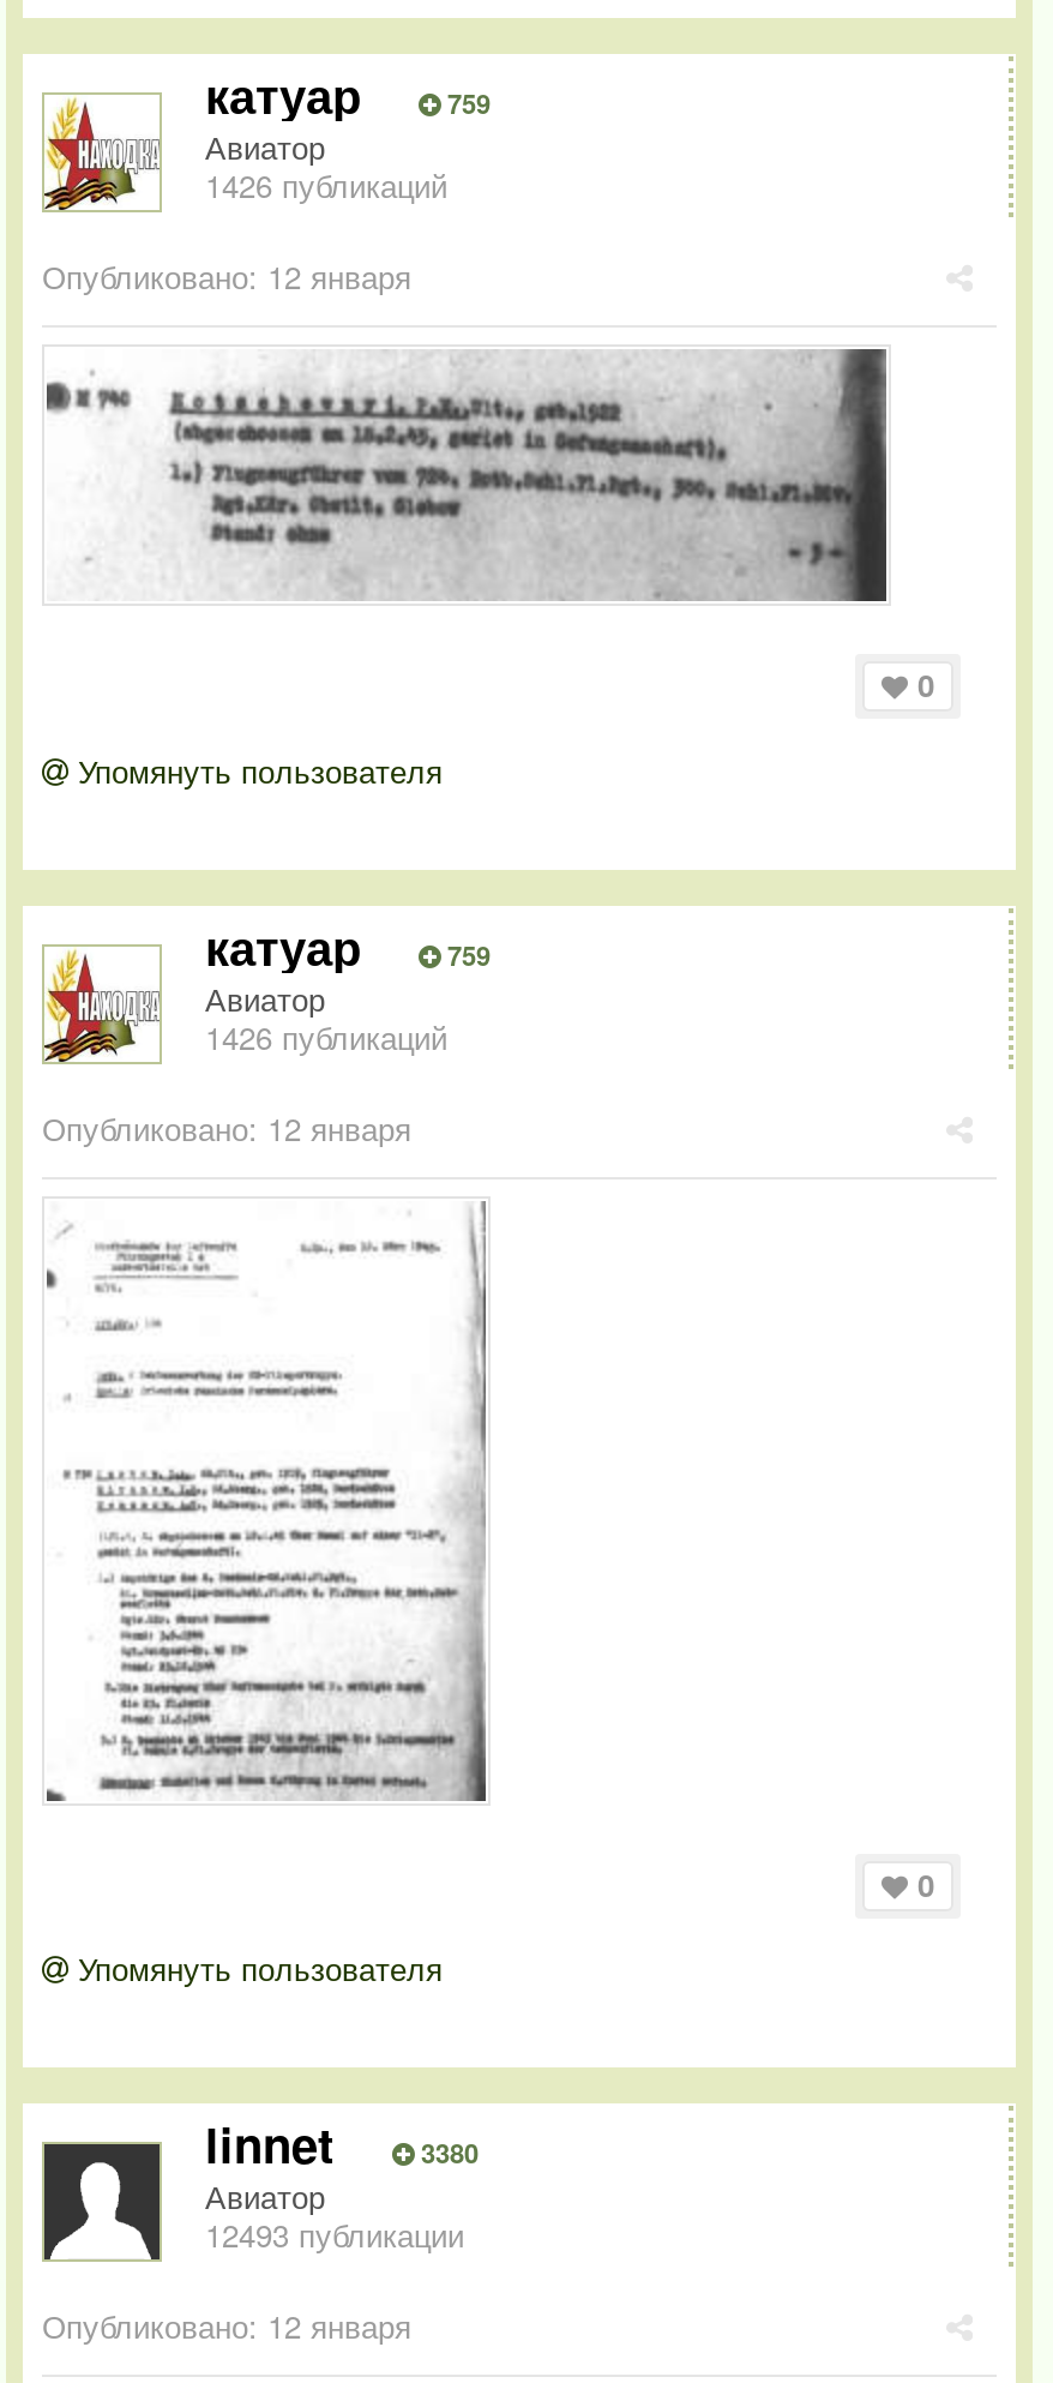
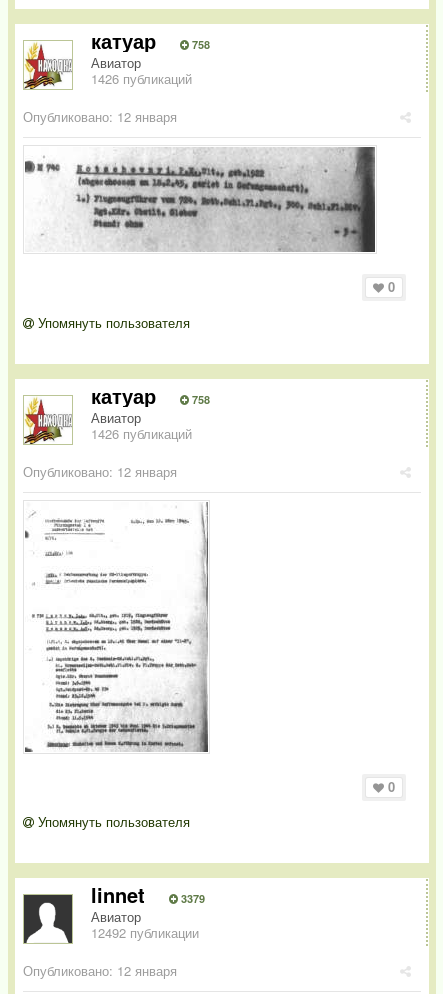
[440,86,491,122] 759 -> [189,37,210,52] 758
[440,937,491,973] 759 -> [189,392,210,407] 758
[414,2135,479,2171] 3380 -> [178,891,205,906] 3379
[205,2212,464,2258] 12493 публикации -> [91,923,199,942] 12492 публикации

